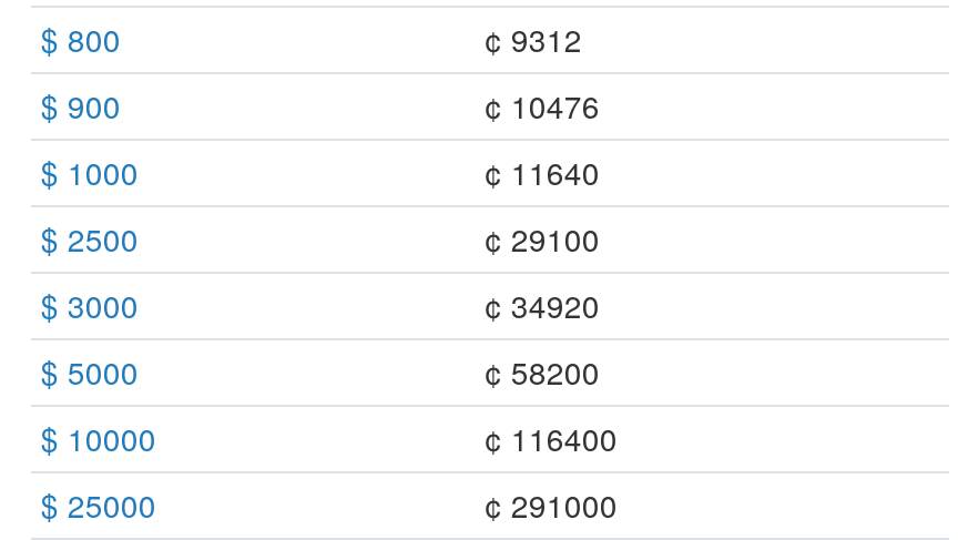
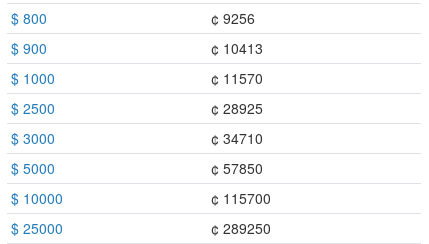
[484,17,582,61] ¢ 9312 -> [211,8,255,28] ¢ 9256
[484,83,600,128] ¢ 10476 -> [211,38,263,58] ¢ 10413
[484,150,600,194] ¢ 11640 -> [211,68,263,88] ¢ 11570
[484,216,600,261] ¢ 29100 -> [211,98,263,118] ¢ 28925
[484,283,600,327] ¢ 34920 -> [211,128,263,148] ¢ 34710
[484,349,600,394] ¢ 58200 -> [211,158,263,178] ¢ 57850
[484,416,617,460] ¢ 116400 -> [211,188,271,208] ¢ 115700
[484,482,617,527] ¢ 291000 -> [211,218,271,238] ¢ 289250

